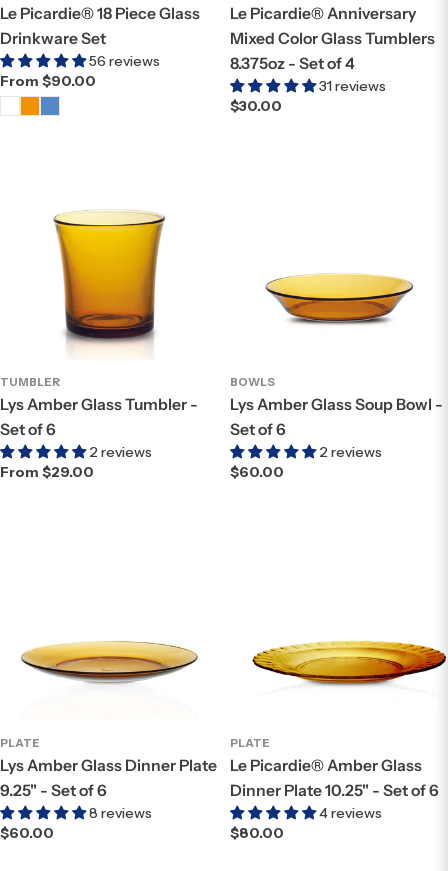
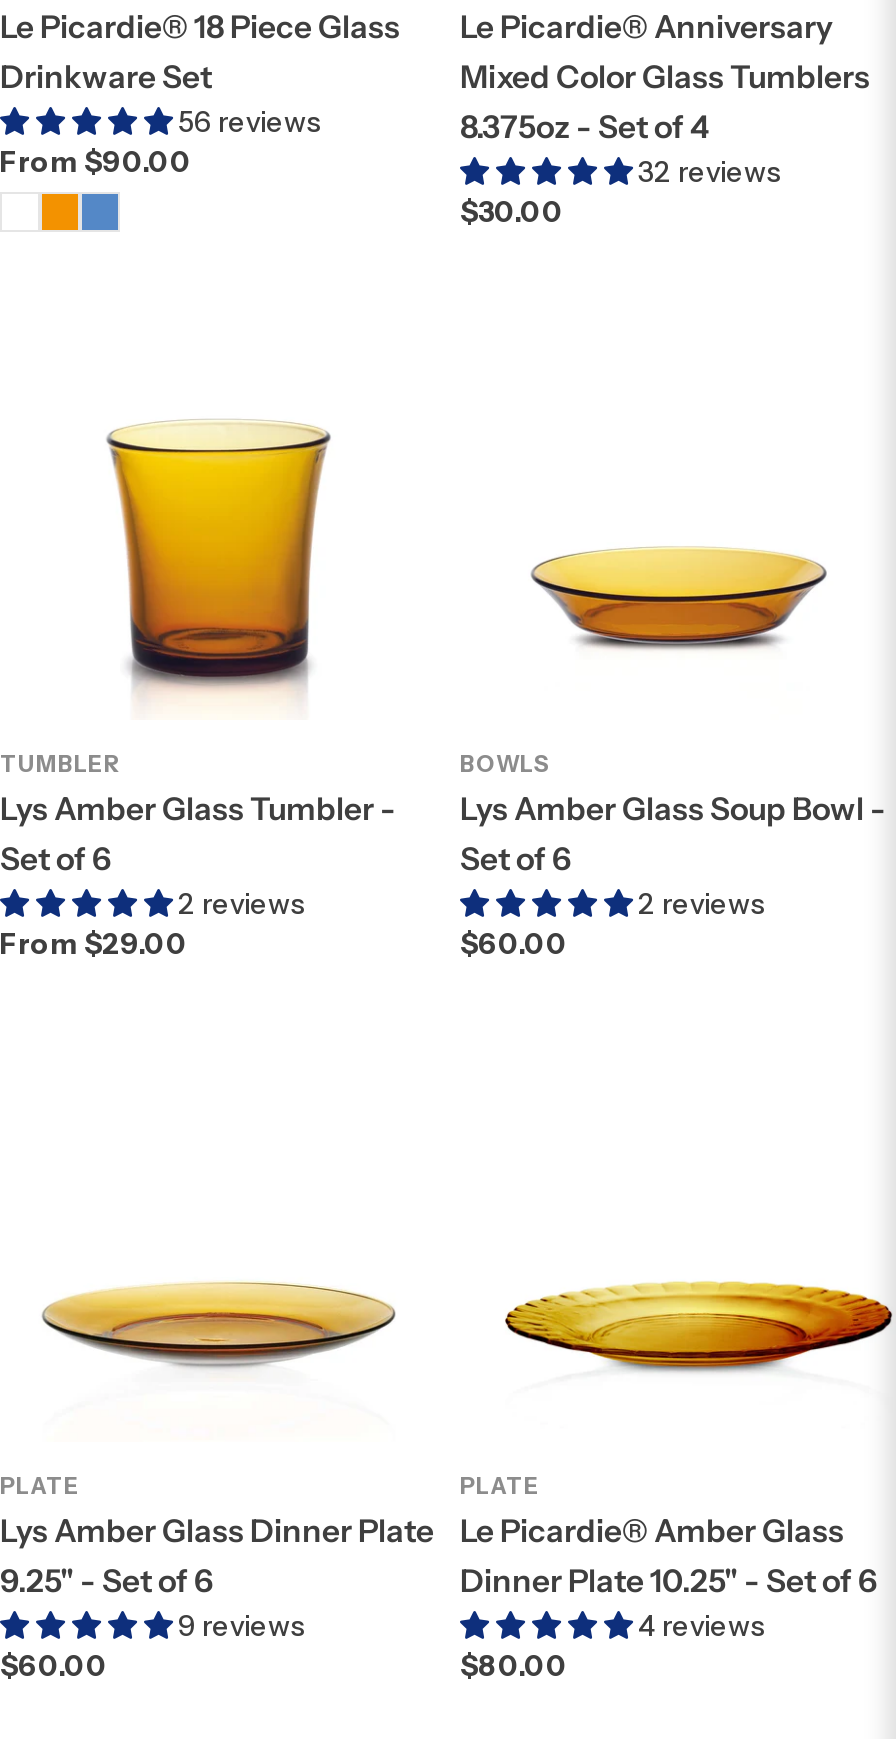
[319,77,386,95] 31 reviews -> [638,154,780,190] 32 reviews
[89,804,152,822] 8 reviews -> [178,1608,304,1644] 9 reviews

